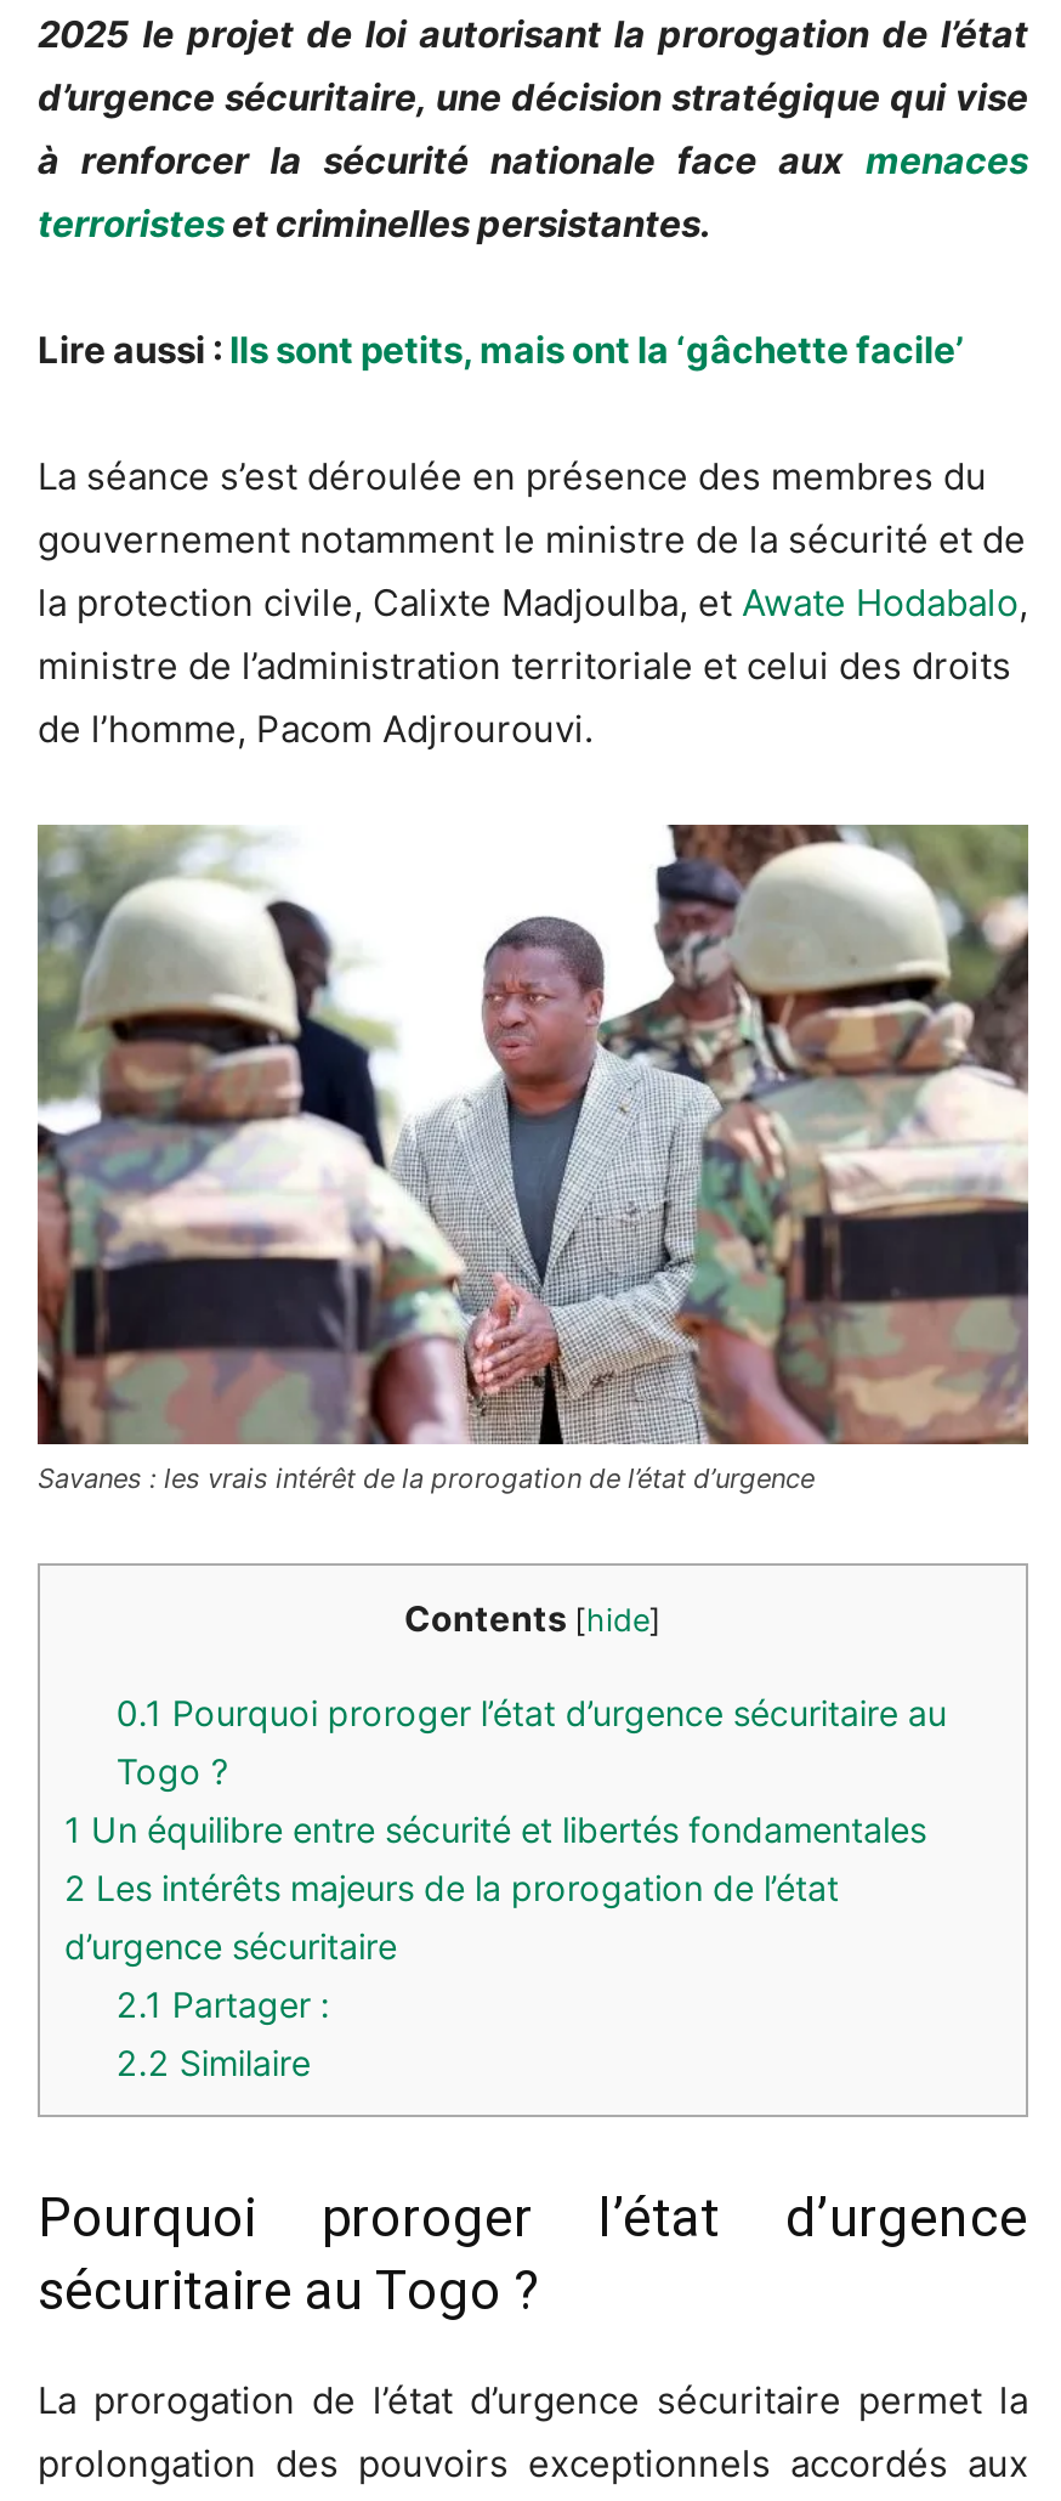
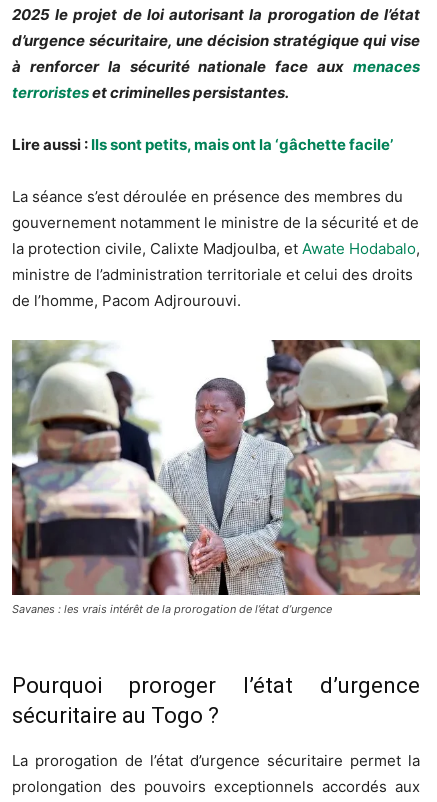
[64,1599,947,2082] Contents [hide] | 0.1 Pourquoi proroger l’état d’urgence sécuritaire au | Togo ? | 1 Un équilibre entre sécurité et libertés fondamentales | 2 Les intérêts majeurs de la prorogation de l’état | d’urgence sécuritaire | 2.1 Partager : | 2.2 Similaire -> none

